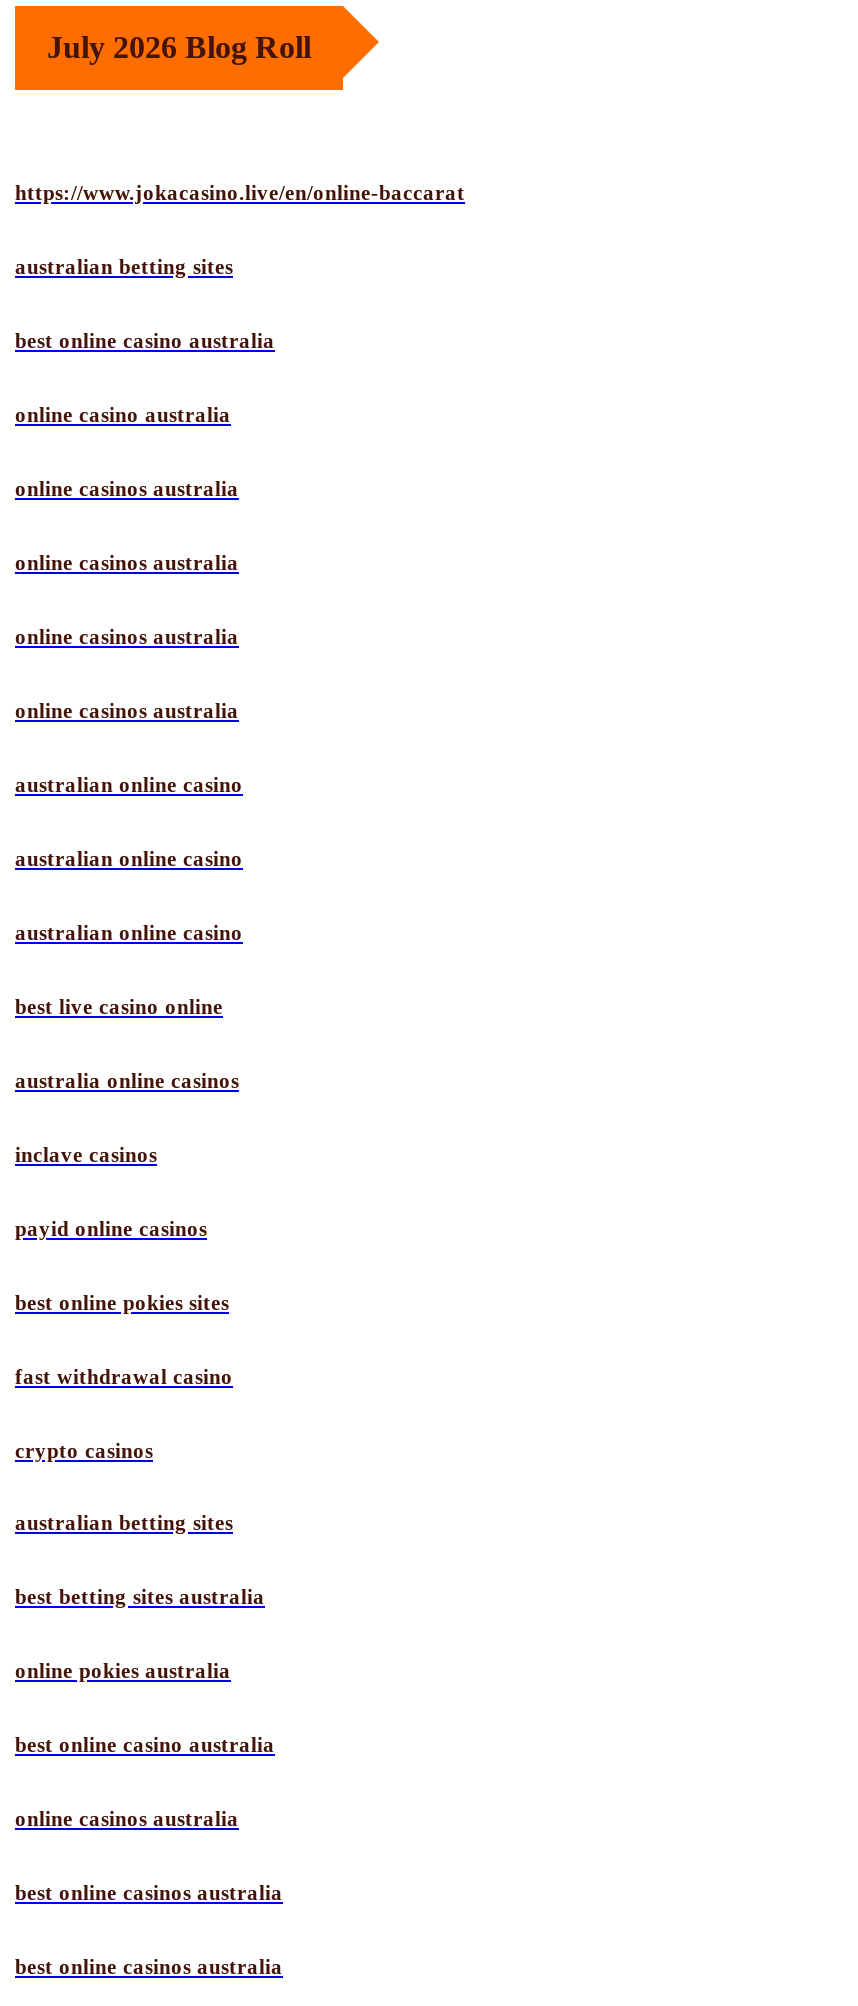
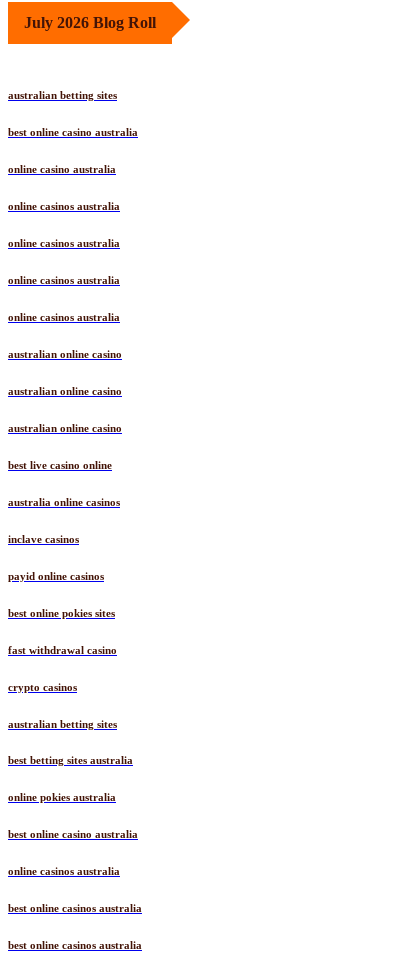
[15,180,465,204] https://www.jokacasino.live/en/online-baccarat -> none

